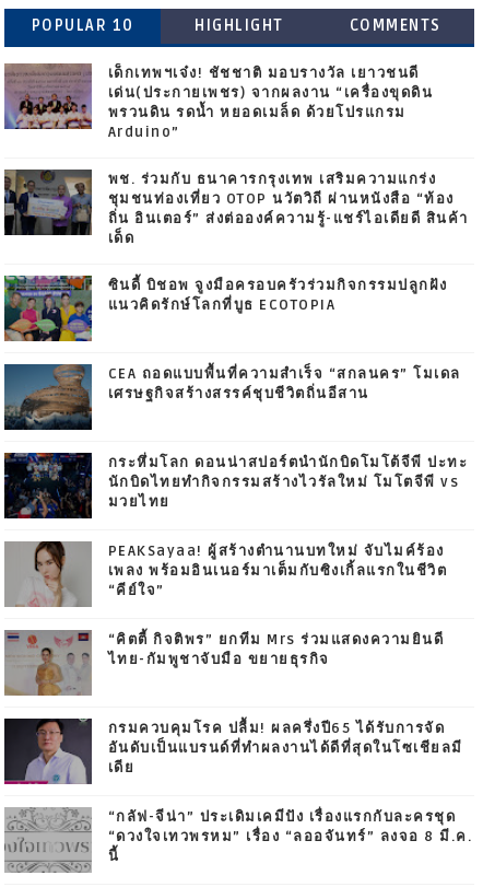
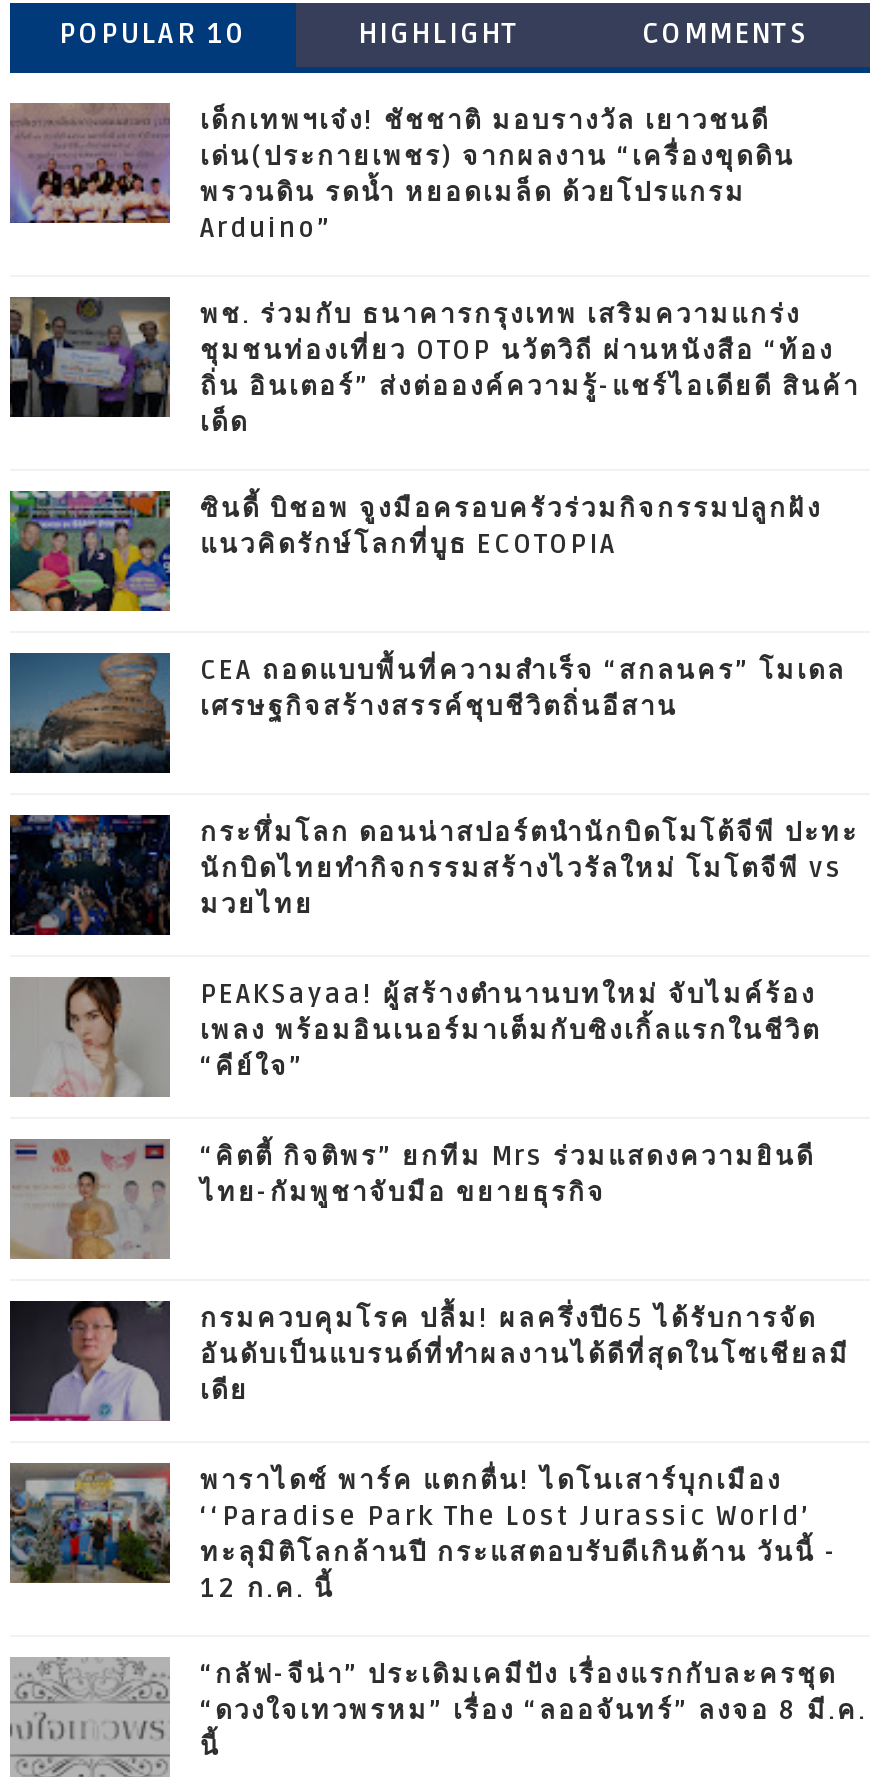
none -> [10,1463,838,1604] [image] | พาราไดซ์ พาร์ค แตกตื่น! ไดโนเสาร์บุกเมือง | ‘‘Paradise Park The Lost Jurassic World’ | ทะลุมิติโลกล้านปี กระแสตอบรับดีเกินต้าน วันนี้ - | 12 ก.ค. นี้

